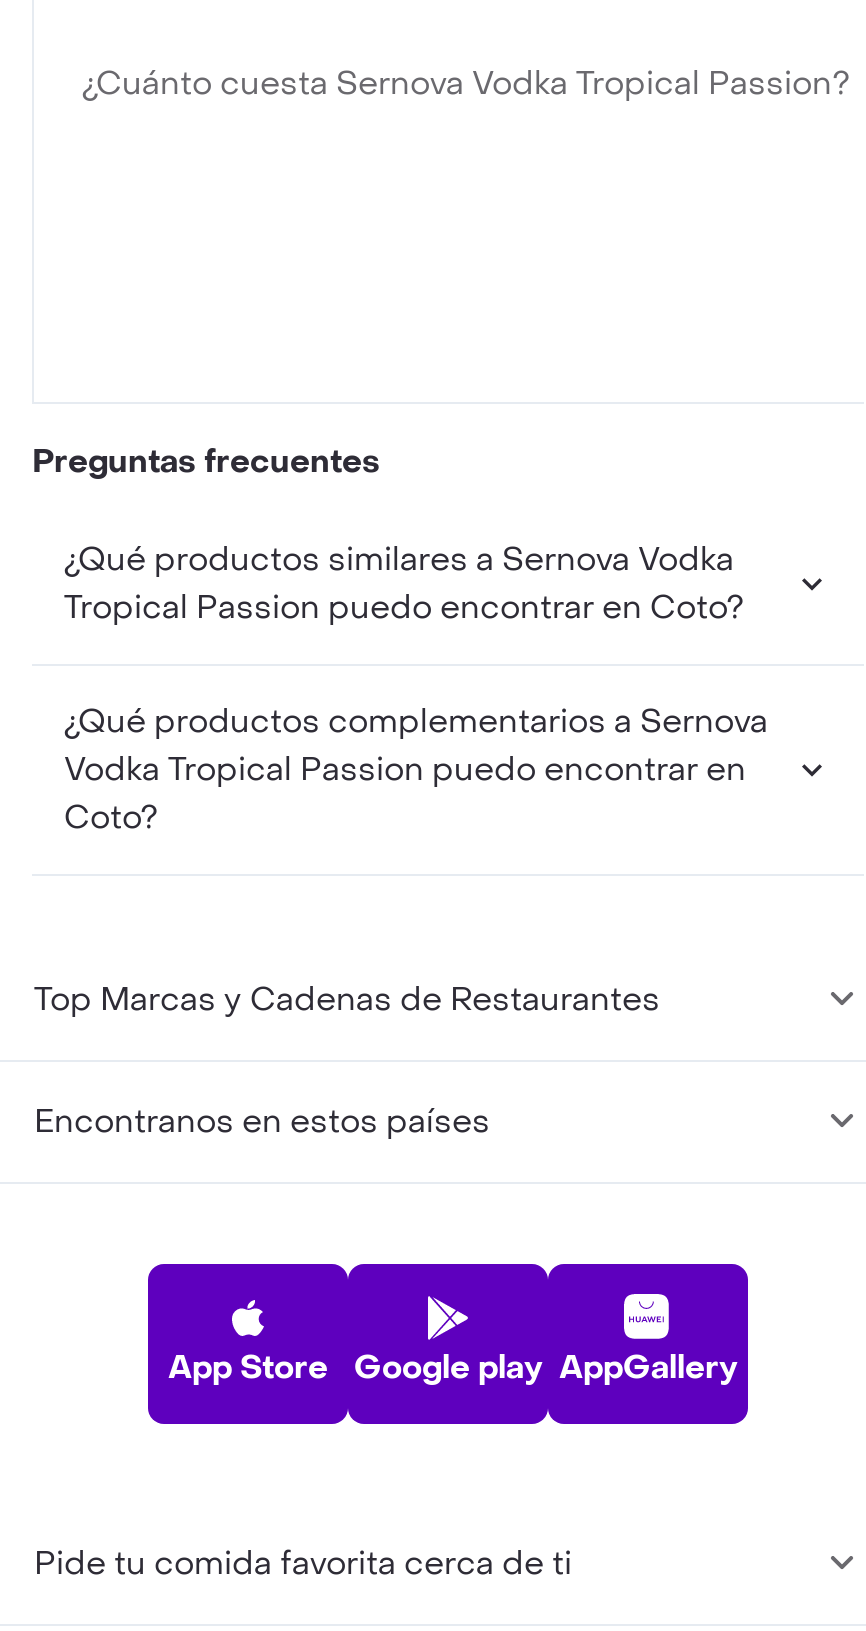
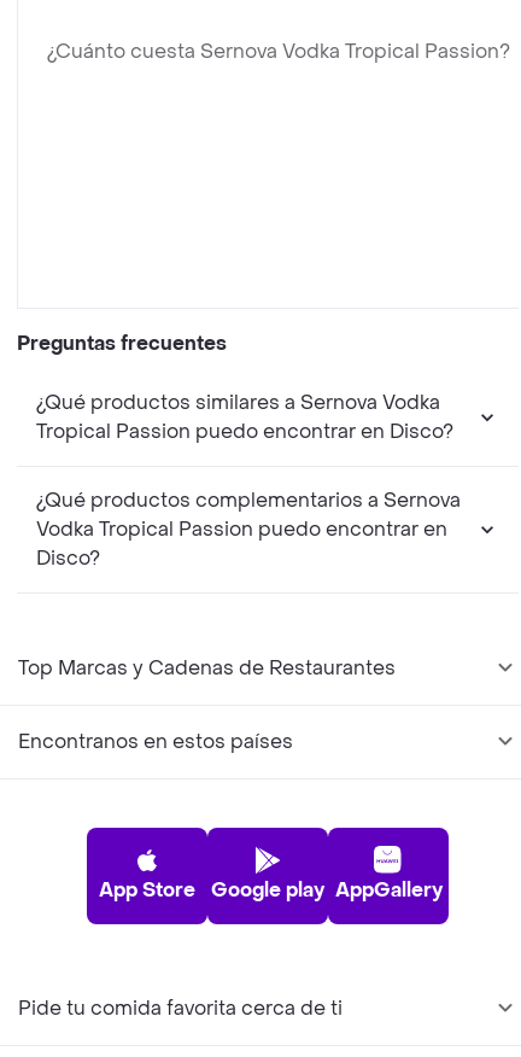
[64,586,744,628] Tropical Passion puedo encontrar en Coto? -> [36,419,453,444] Tropical Passion puedo encontrar en Disco?
[64,796,158,838] Coto? -> [36,546,100,571] Disco?

